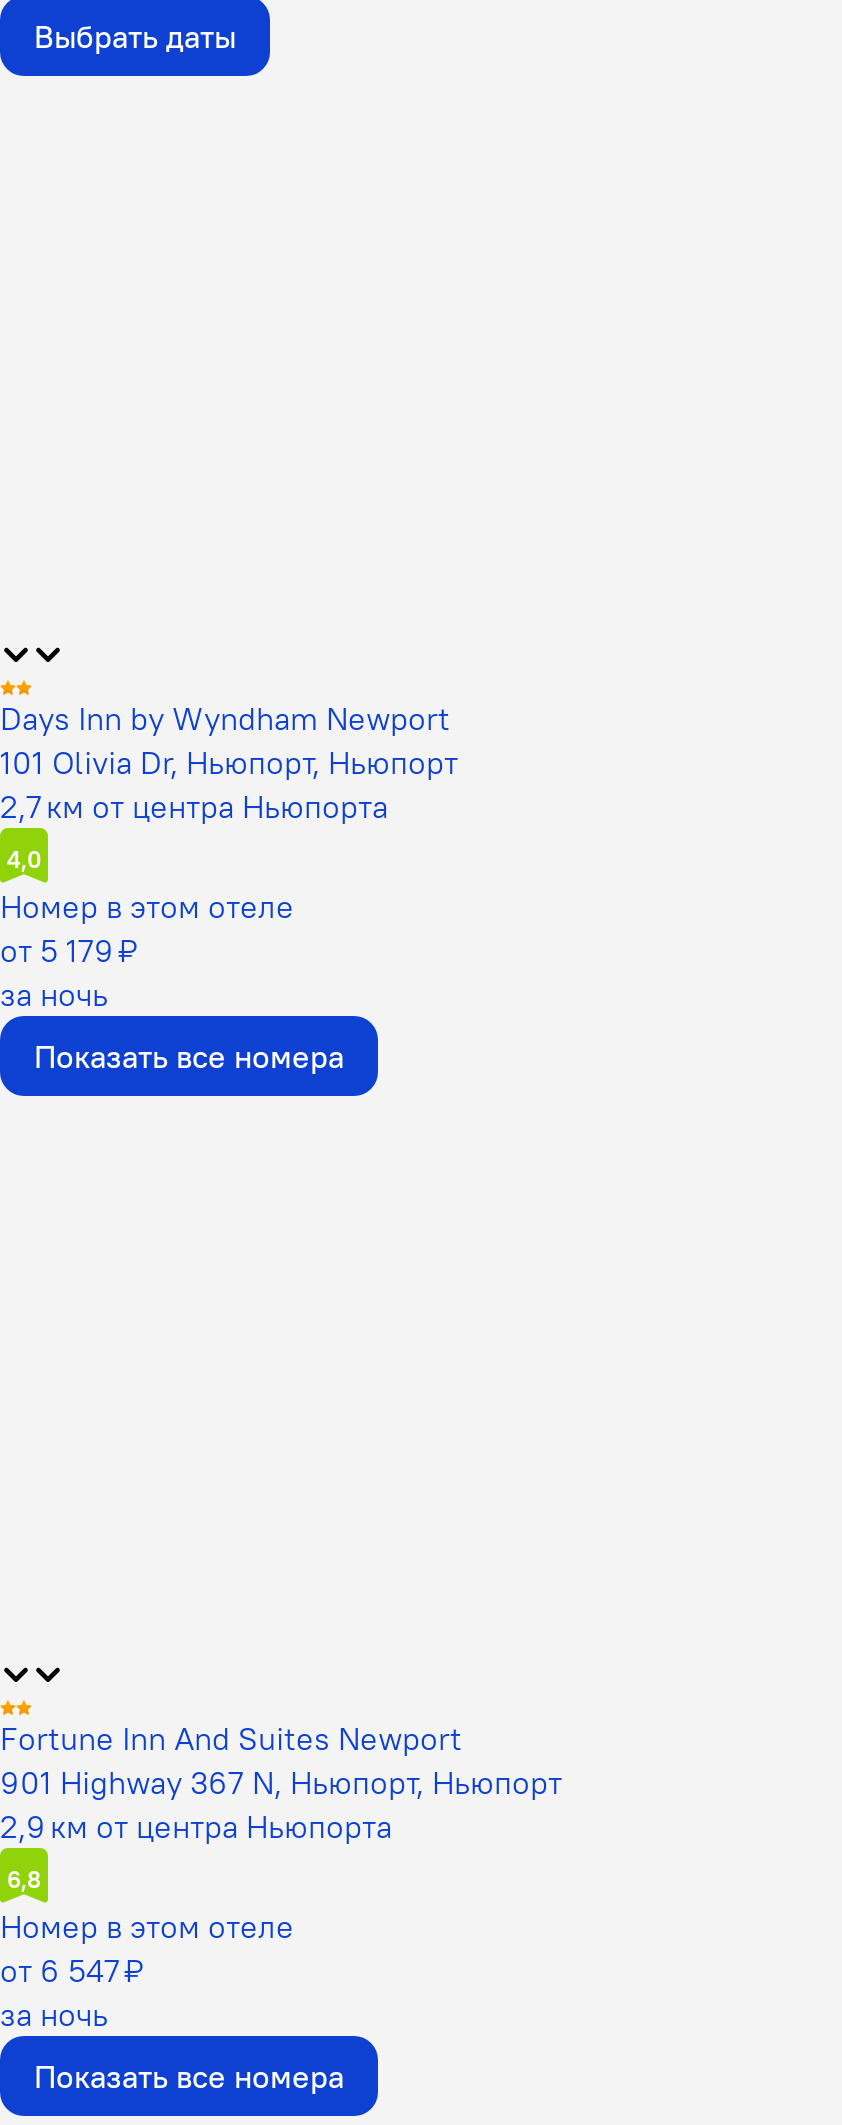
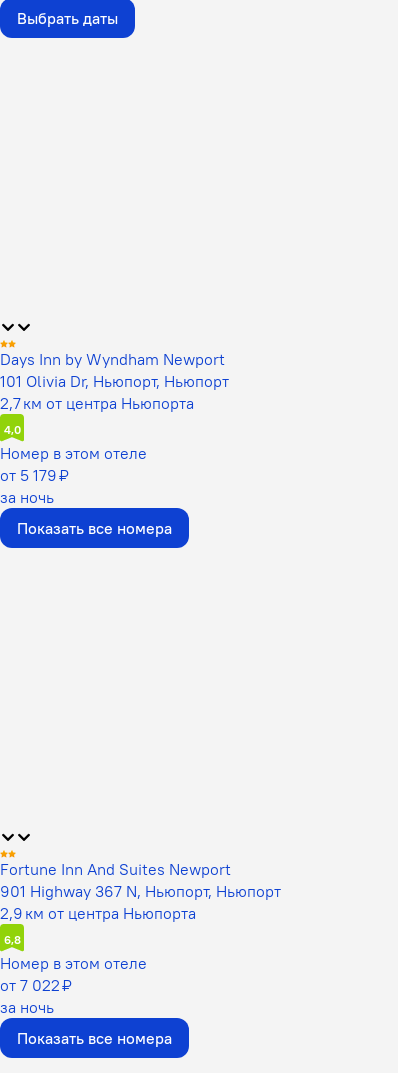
[0,1950,144,1990] от 6 547 ₽ -> [0,975,72,995] от 7 022 ₽

